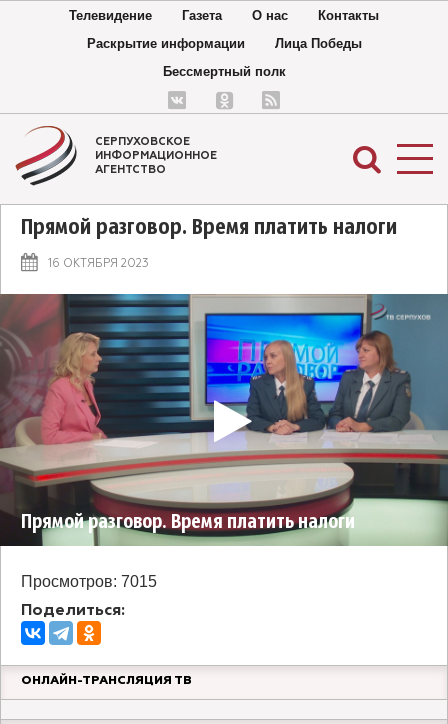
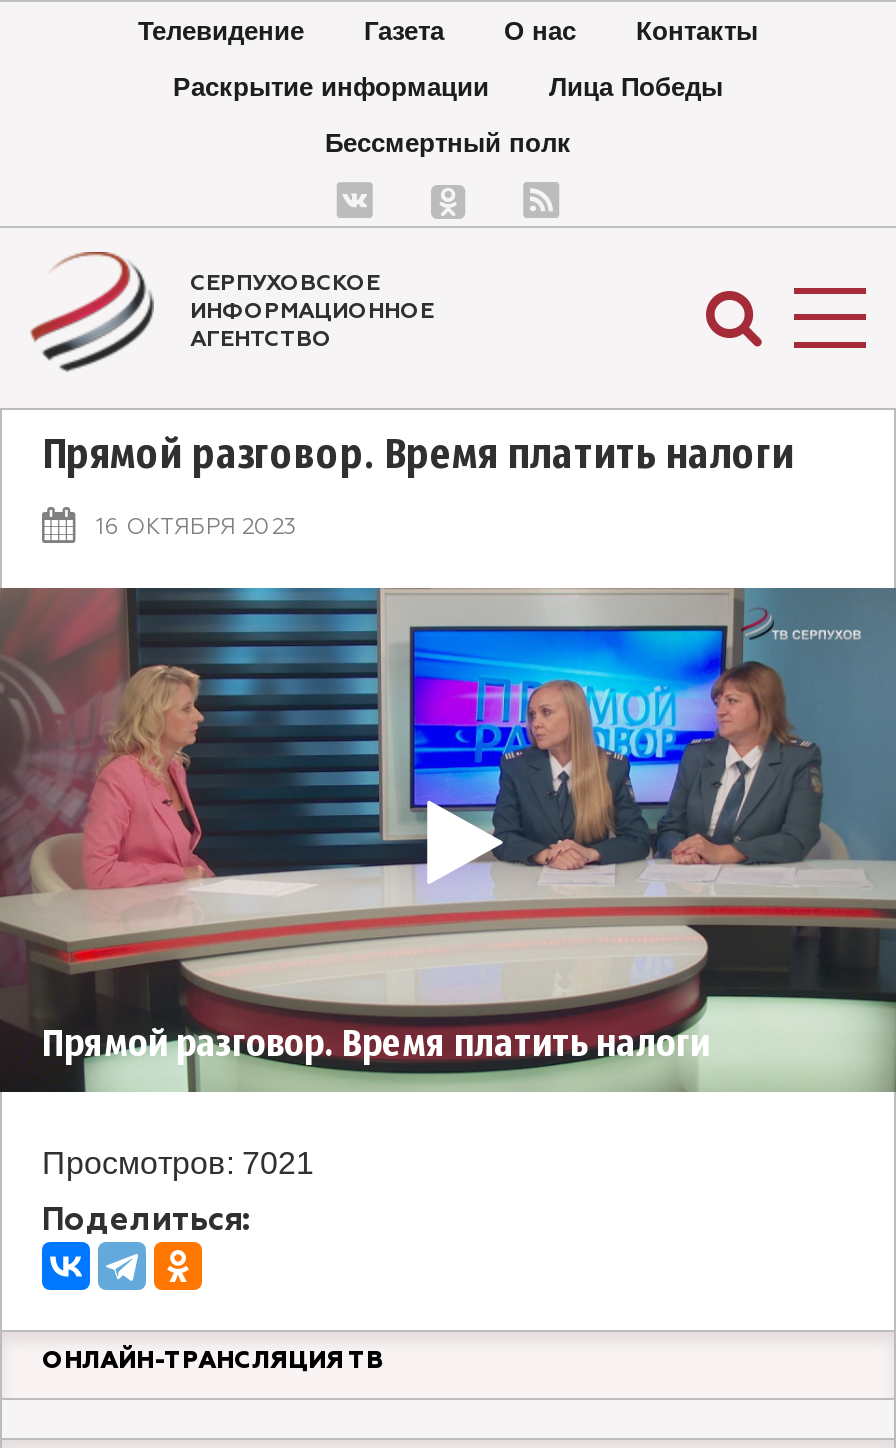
[21,573,157,590] Просмотров: 7015 -> [42,1146,314,1180] Просмотров: 7021

